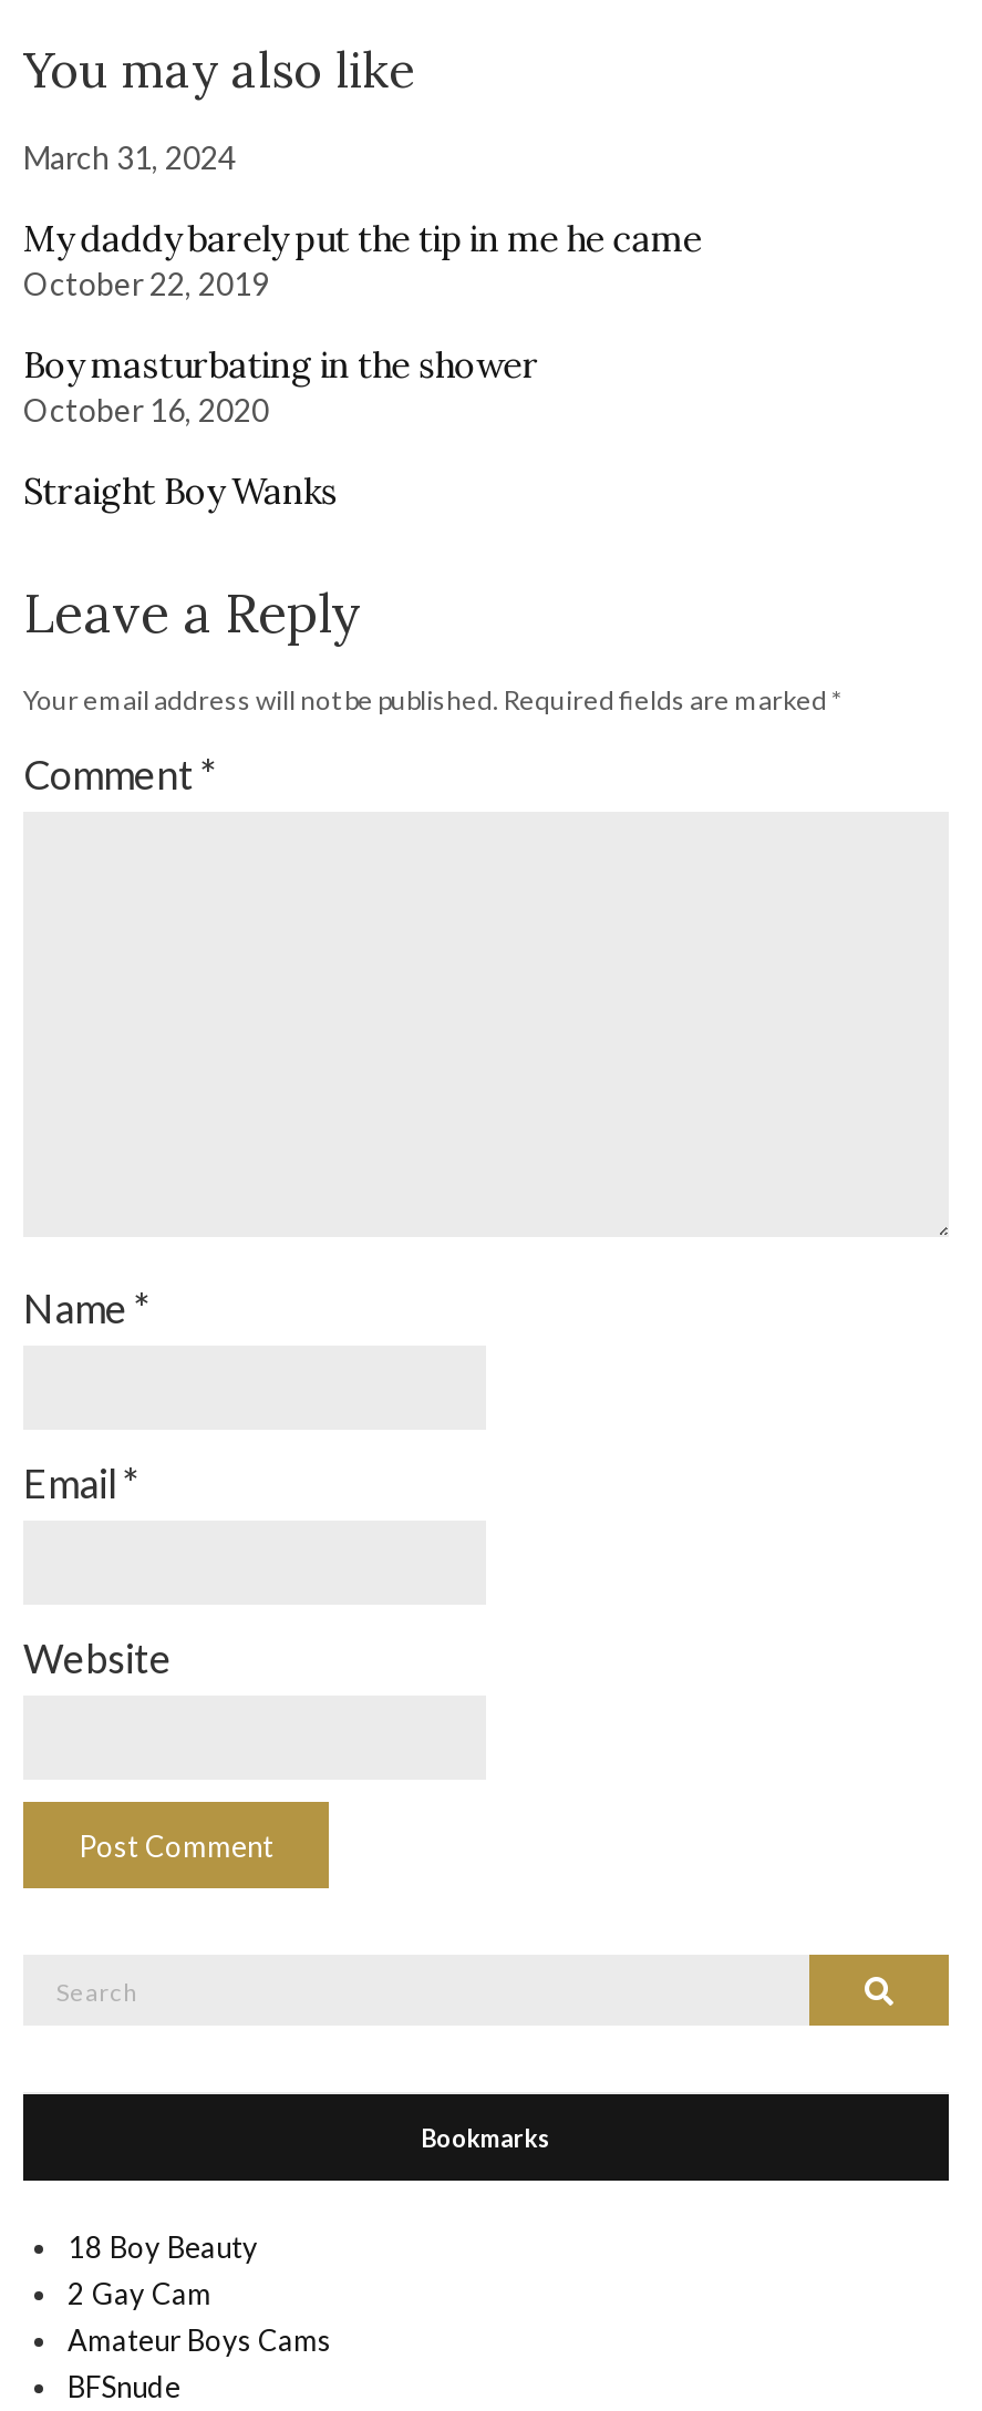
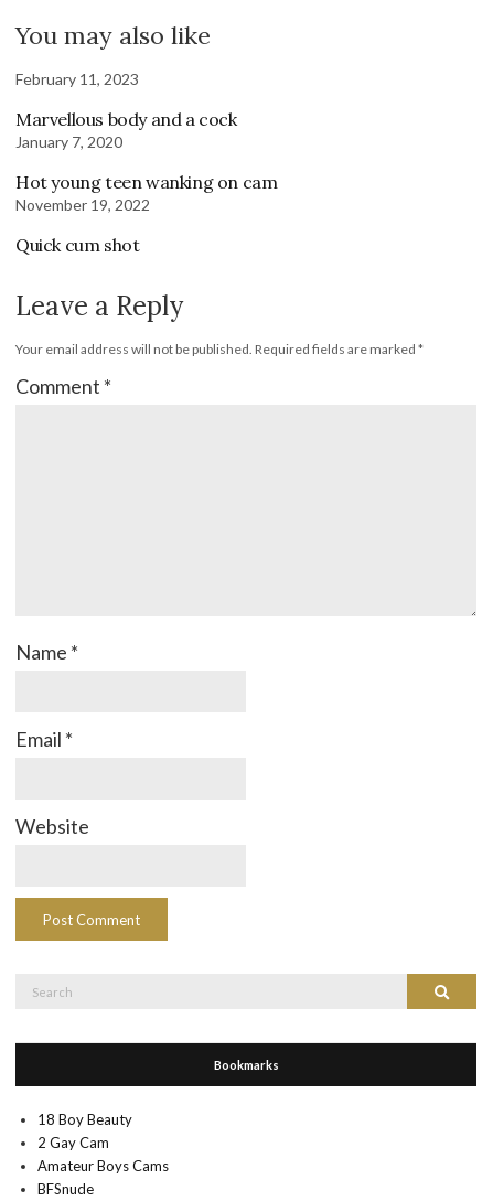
[23,138,236,176] March 31, 2024 -> [15,69,139,88] February 11, 2023
[23,216,702,302] My daddy barely put the tip in me he came | October 22, 2019 -> [15,108,237,151] Marvellous body and a cock | January 7, 2020
[23,342,539,429] Boy masturbating in the shower | October 16, 2020 -> [15,171,277,214] Hot young teen wanking on cam | November 19, 2022
[23,468,337,513] Straight Boy Wanks -> [15,234,139,256] Quick cum shot

